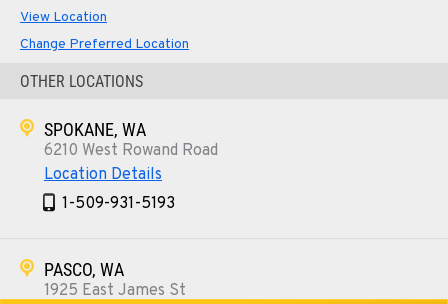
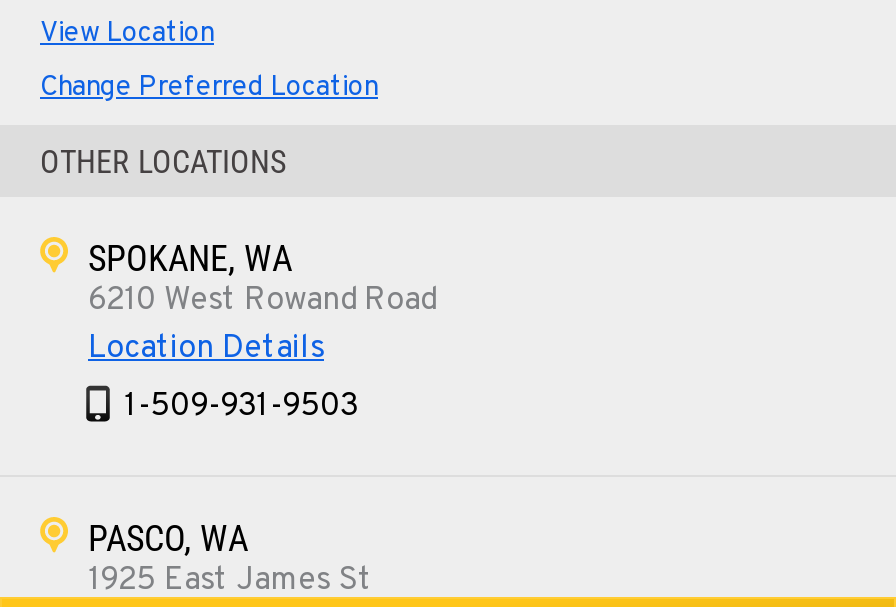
[62,194,175,214] 1-509-931-5193 -> [124,387,358,427] 1-509-931-9503

